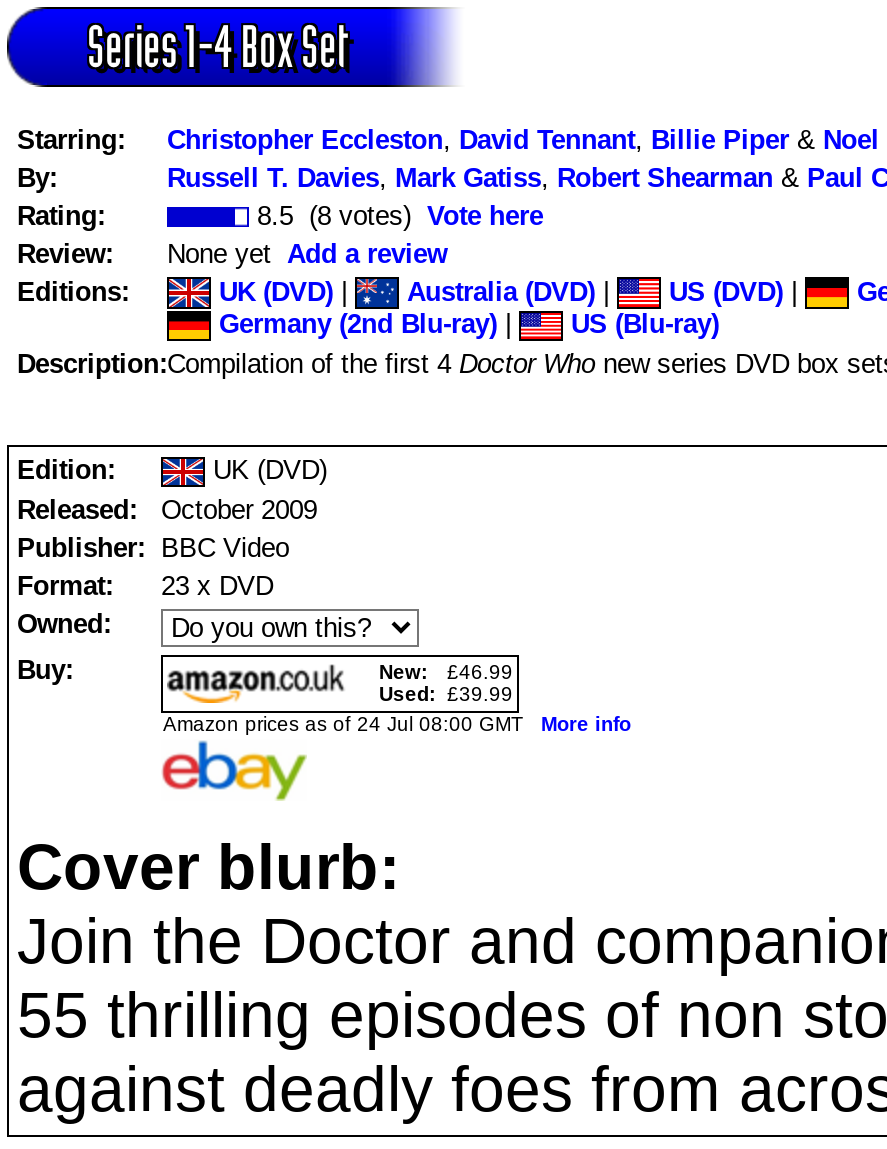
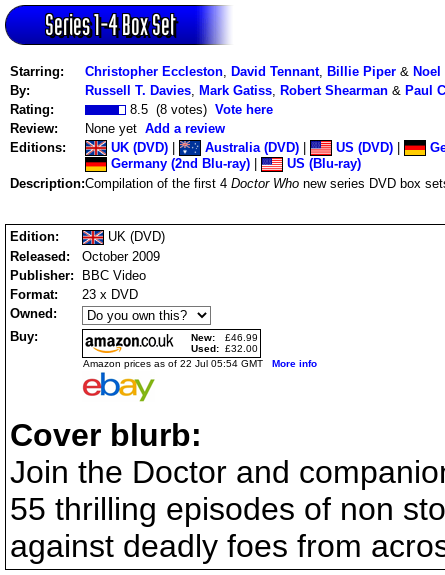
[379,683,513,705] Used: £39.99 -> [191,343,258,354] Used: £32.00
[163,713,631,735] Amazon prices as of 24 Jul 08:00 GMT More info -> [83,358,317,369] Amazon prices as of 22 Jul 05:54 GMT More info

